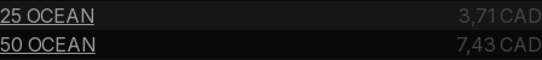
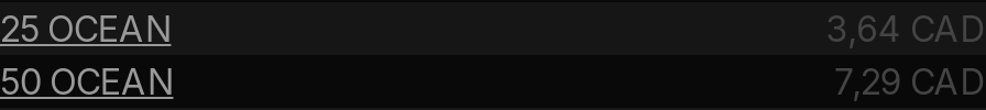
[459,4,542,28] 3,71 CAD -> [826,7,986,51] 3,64 CAD
[456,32,542,56] 7,43 CAD -> [835,59,986,103] 7,29 CAD

